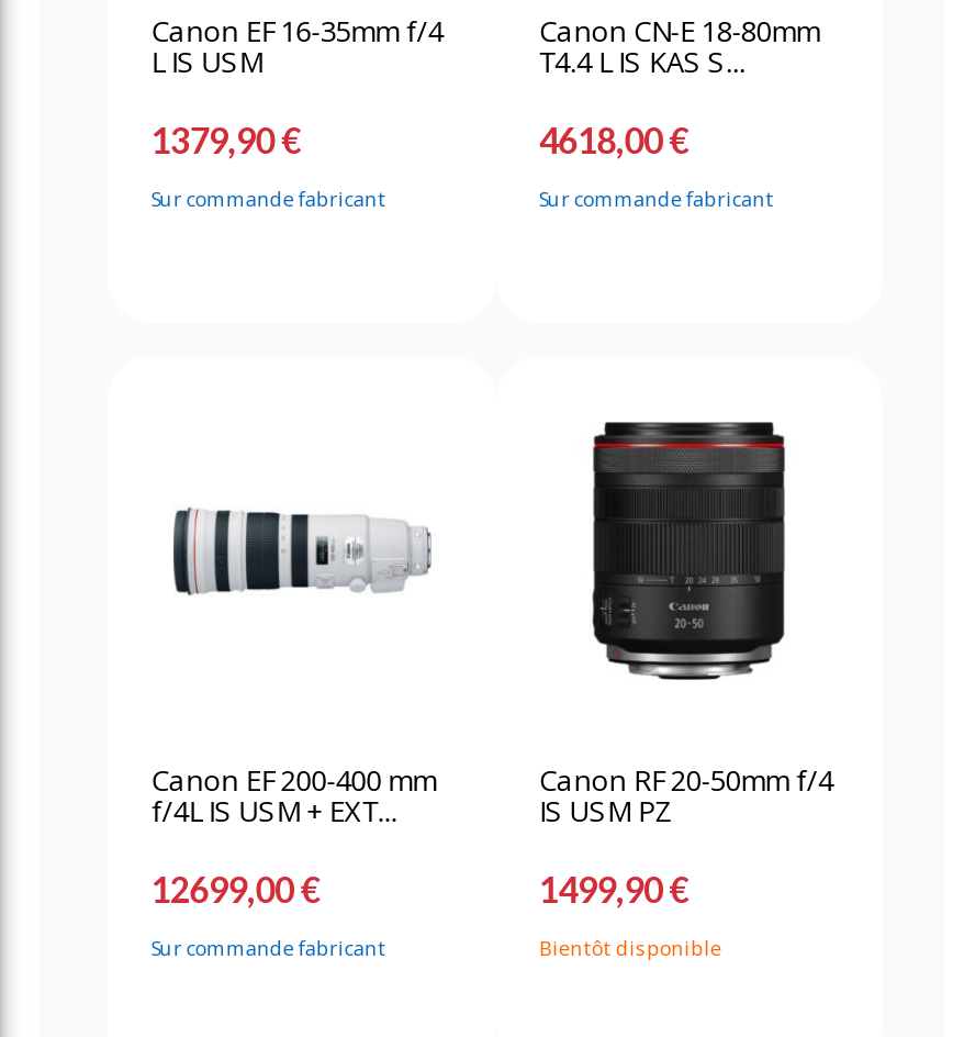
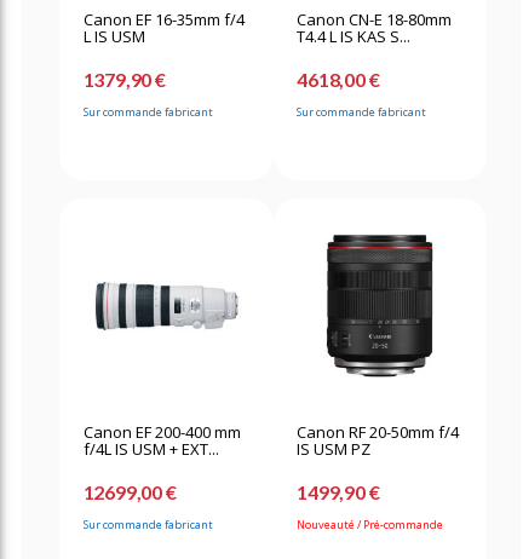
[539,934,721,963] Bientôt disponible -> [297,517,444,533] Nouveauté / Pré-commande

